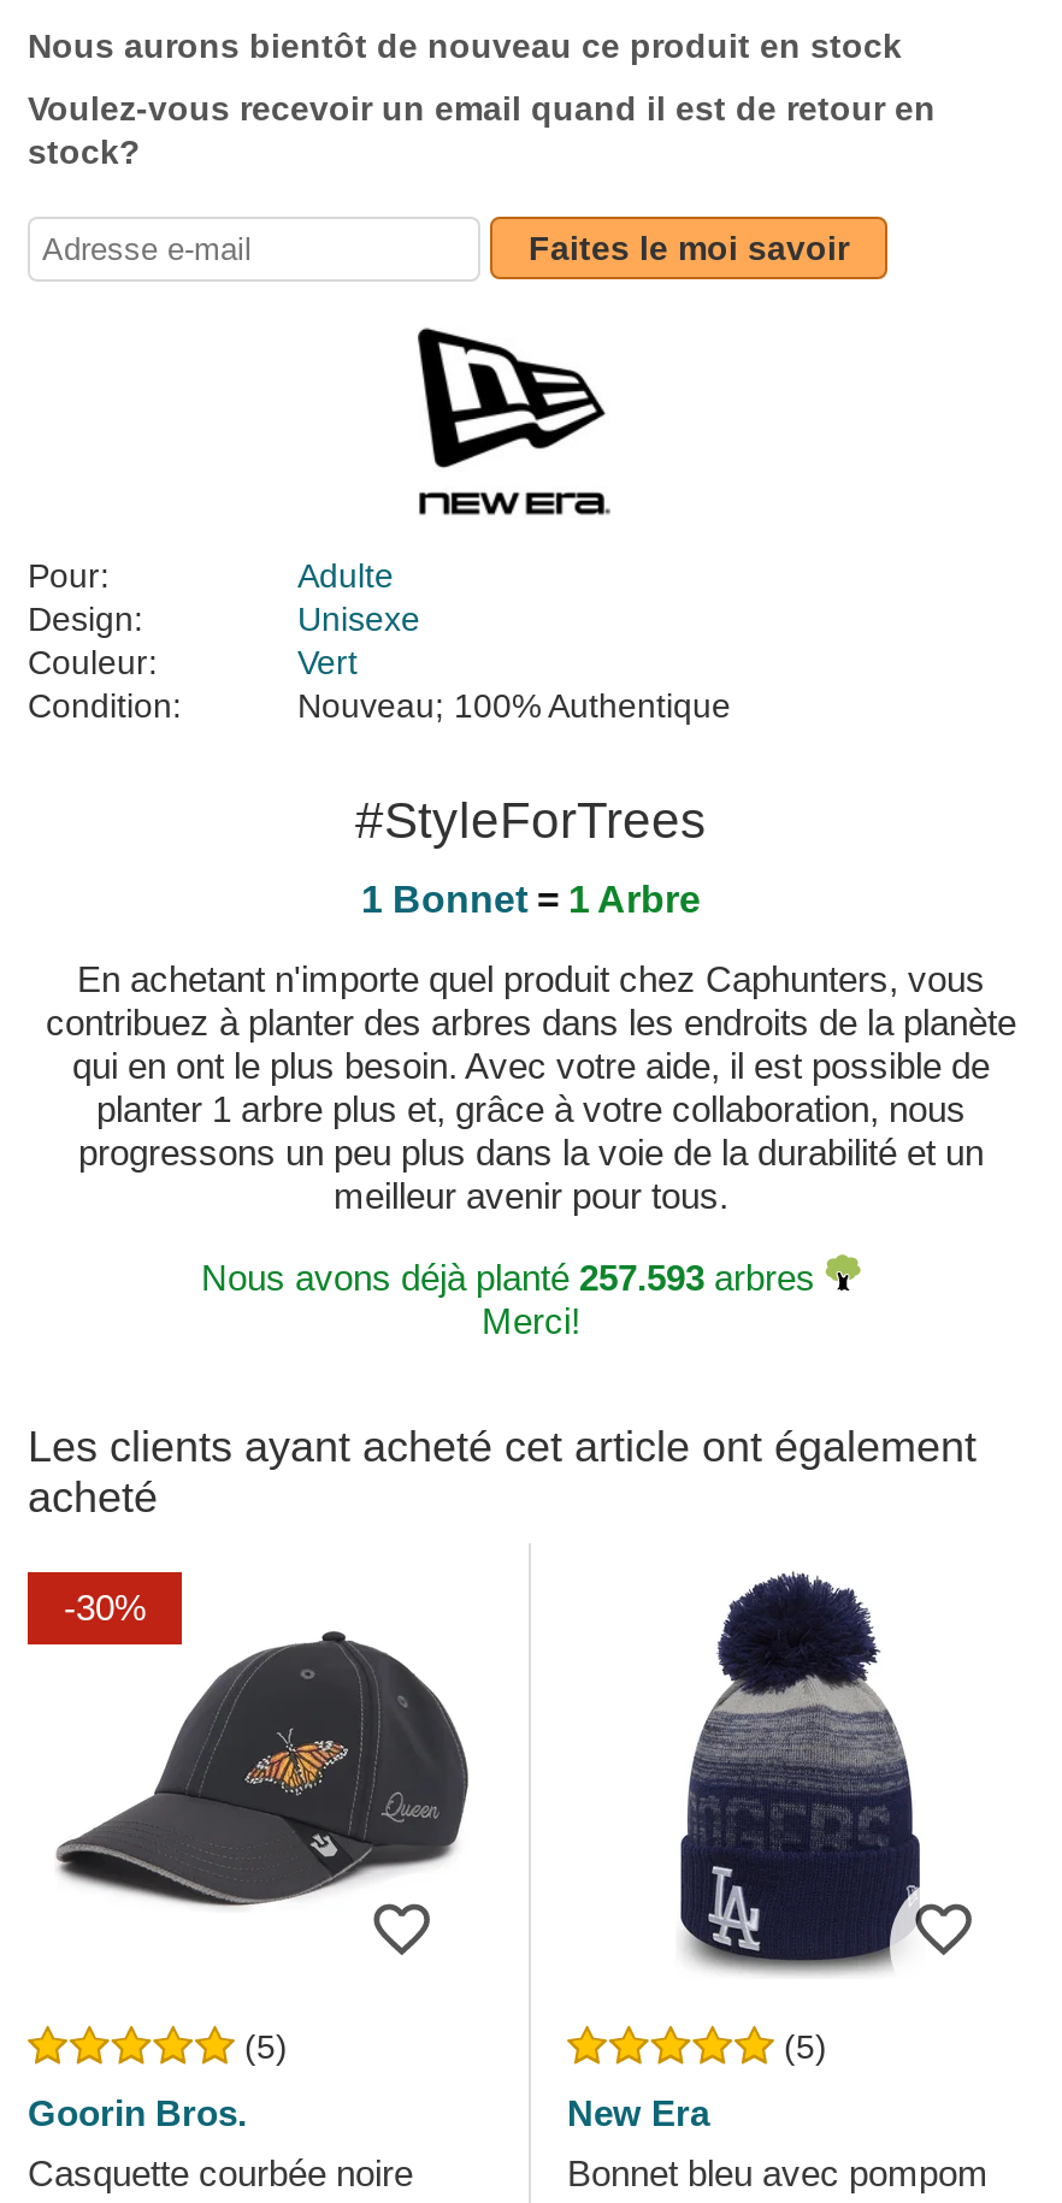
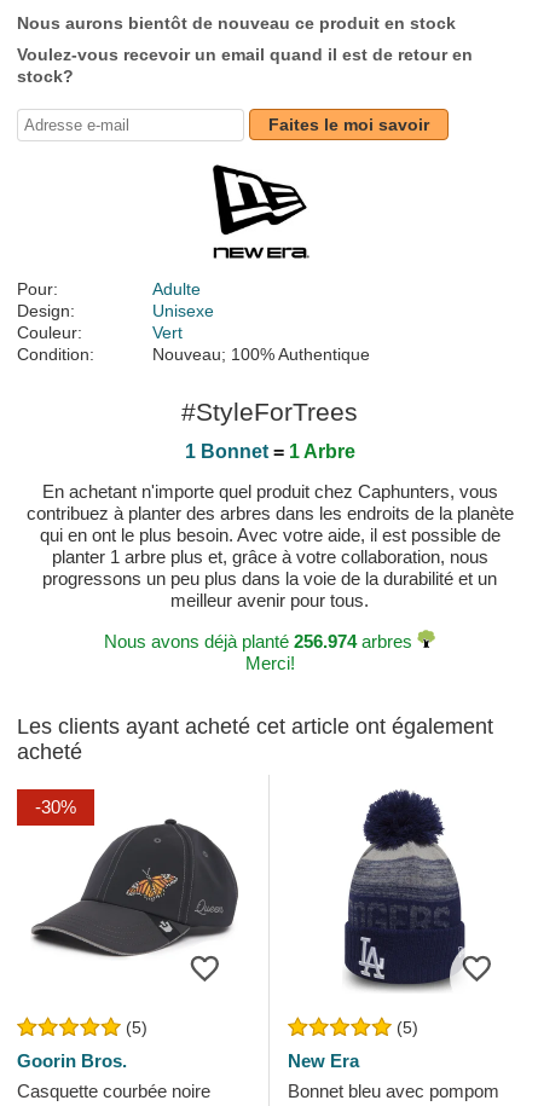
[201,1258,825,1299] Nous avons déjà planté 257.593 arbres -> [104,631,417,652] Nous avons déjà planté 256.974 arbres

